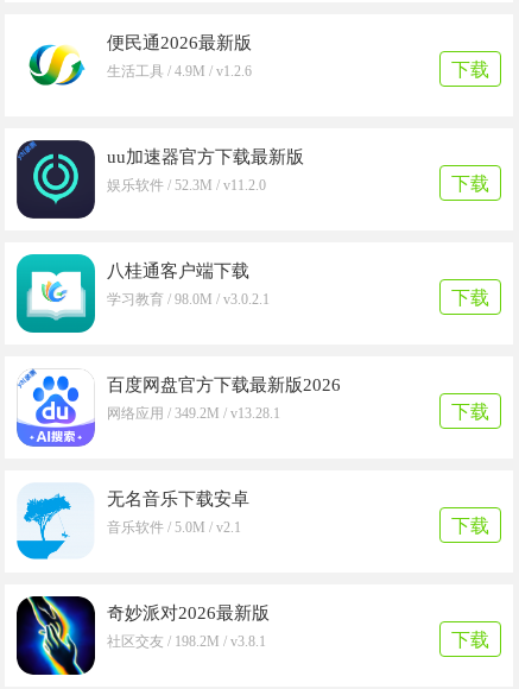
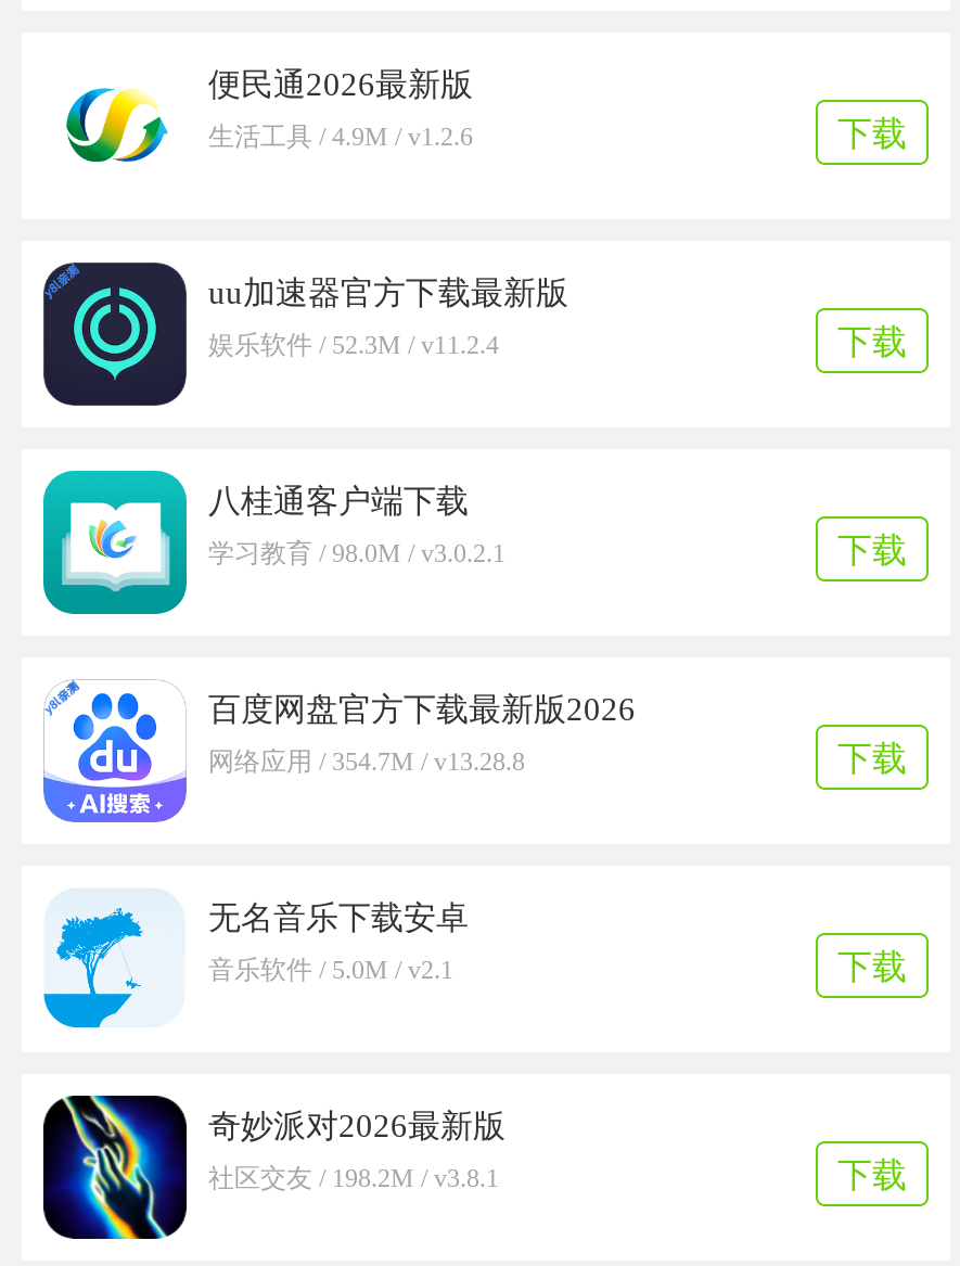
[107,177,266,194] 娱乐软件 / 52.3M / v11.2.0 -> [208,330,499,360] 娱乐软件 / 52.3M / v11.2.4
[107,405,280,422] 网络应用 / 349.2M / v13.28.1 -> [208,746,525,777] 网络应用 / 354.7M / v13.28.8

